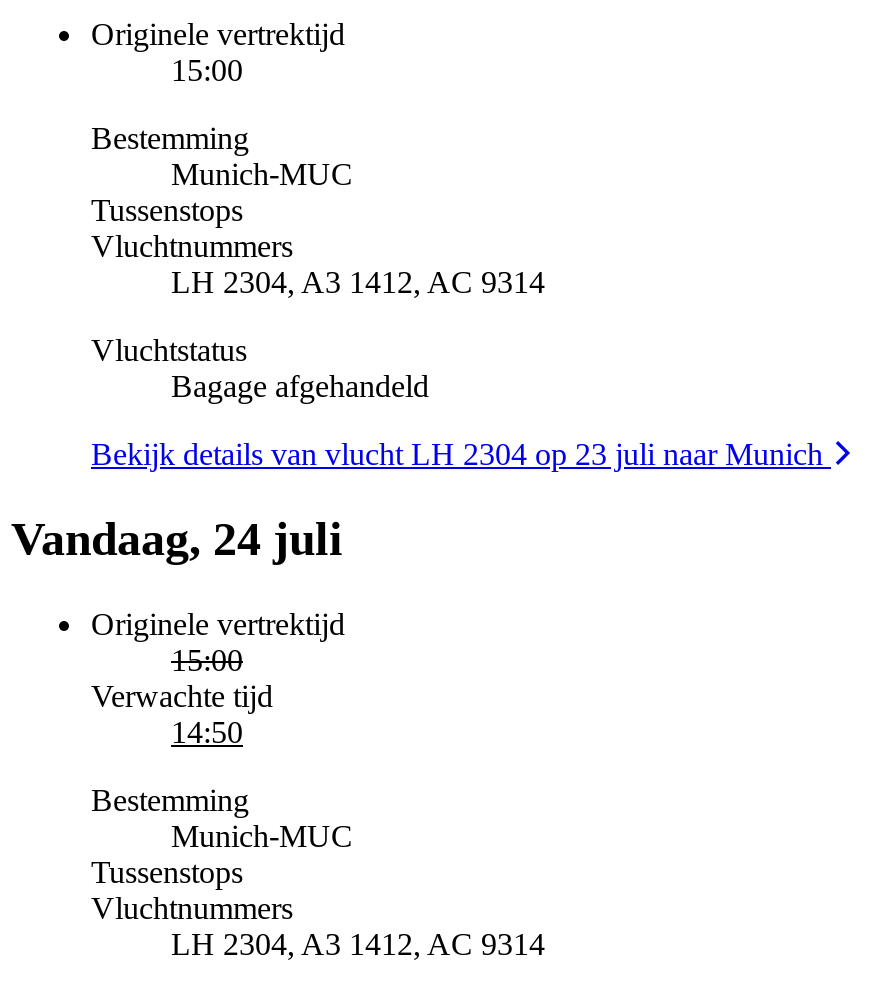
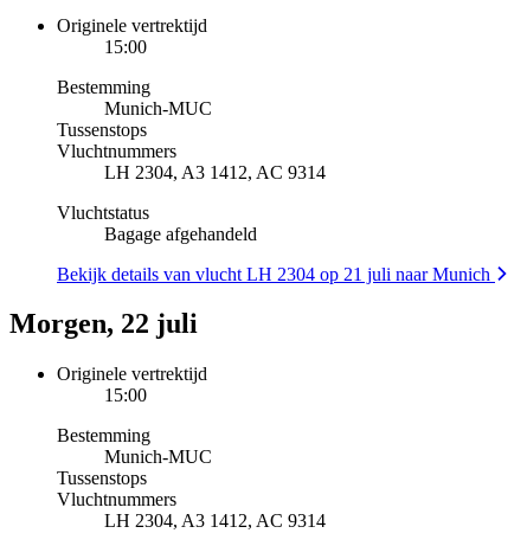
[91,436,831,470] Bekijk details van vlucht LH 2304 op 23 juli naar Munich -> [57,264,495,284] Bekijk details van vlucht LH 2304 op 21 juli naar Munich
[11,512,343,564] Vandaag, 24 juli -> [9,308,198,339] Morgen, 22 juli
[91,678,273,748] Verwachte tijd | 14:50 -> none

